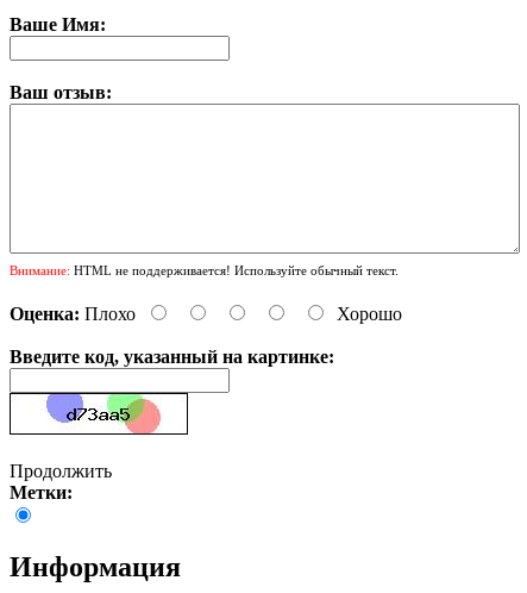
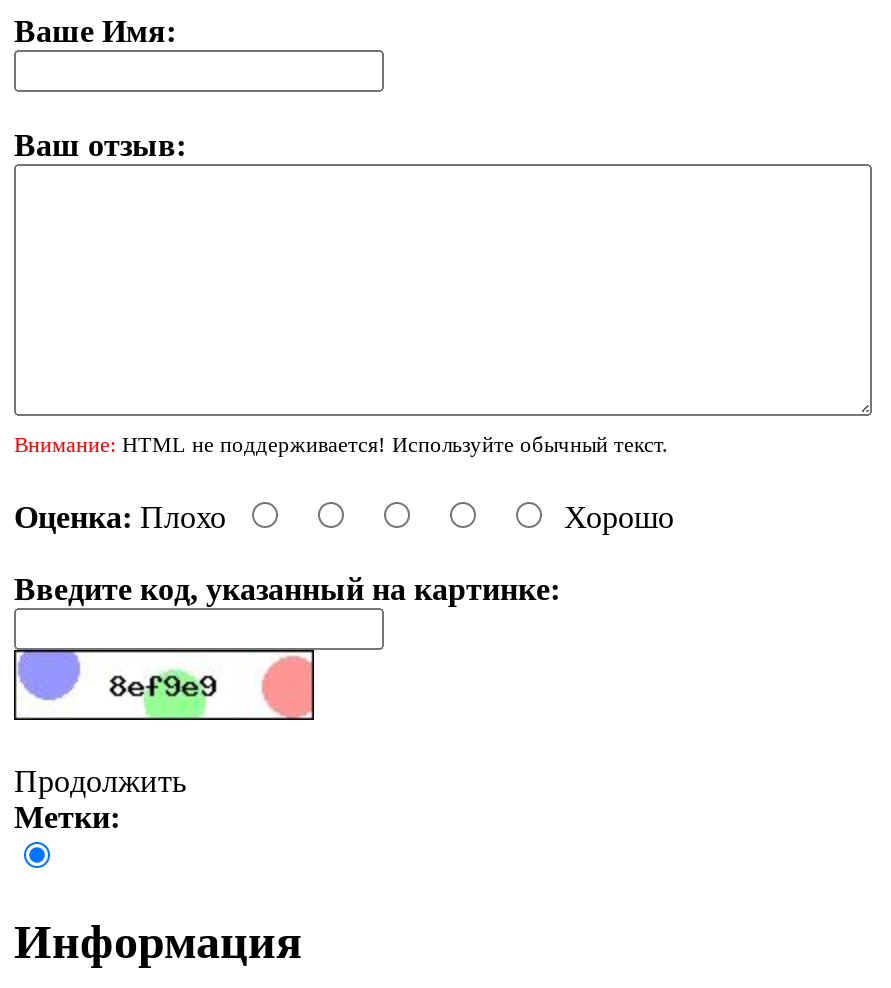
[11,393,188,435] [image] -> [16,650,314,720] [image]

